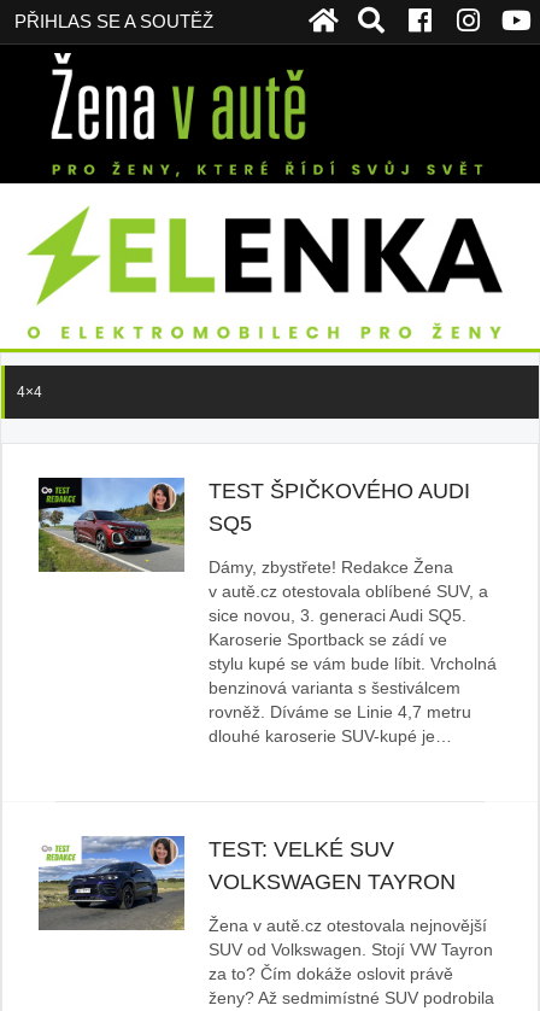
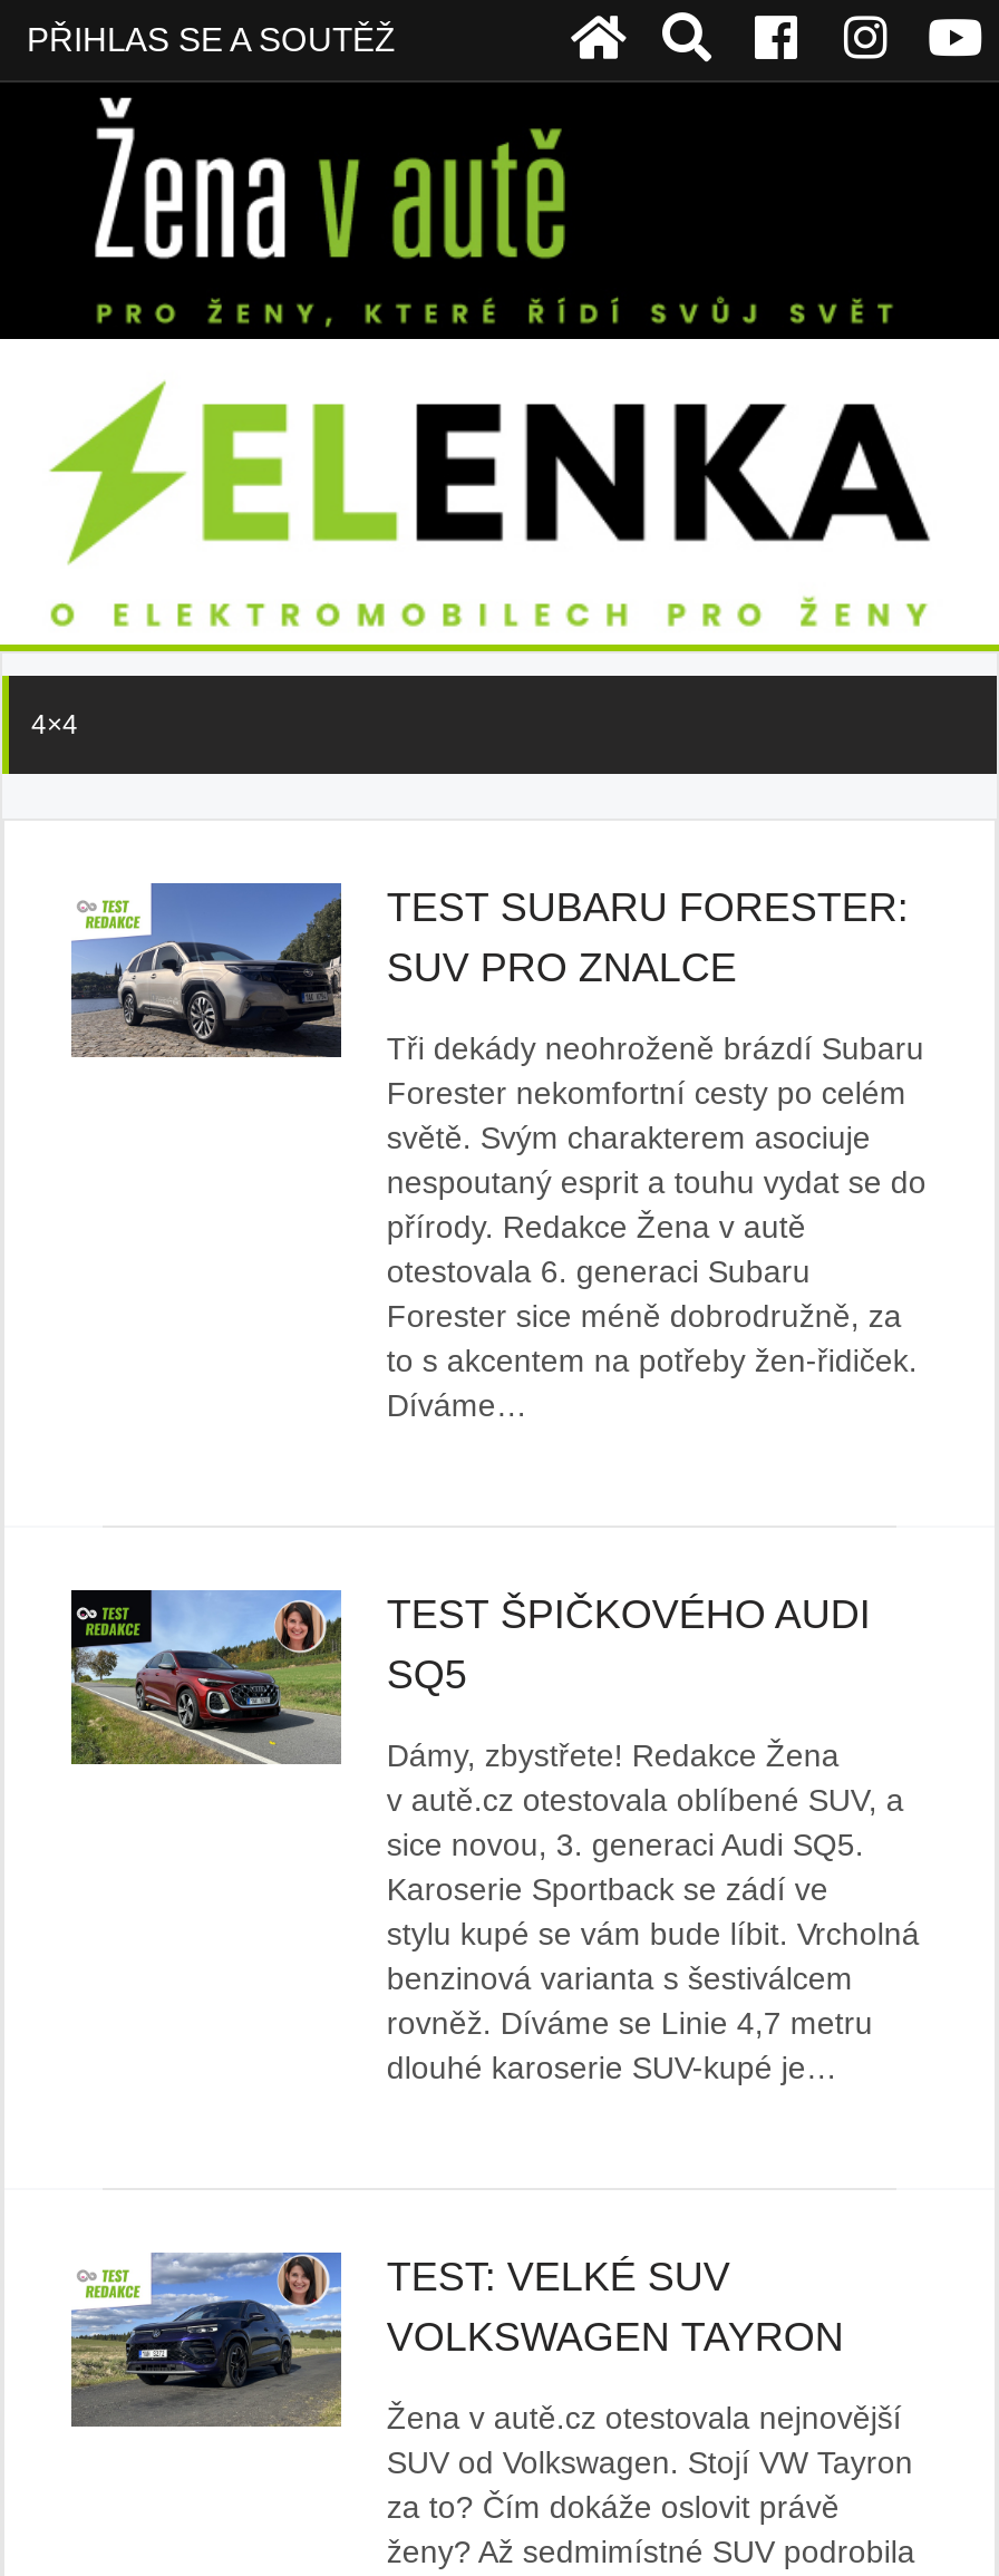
none -> [71,883,926,1424] [image] | TEST SUBARU FORESTER: | SUV PRO ZNALCE | Tři dekády neohroženě brázdí Subaru | Forester nekomfortní cesty po celém | světě. Svým charakterem asociuje | nespoutaný esprit a touhu vydat se do | přírody. Redakce Žena v autě | otestovala 6. generaci Subaru | Forester sice méně dobrodružně, za | to s akcentem na potřeby žen-řidiček. | Díváme…

